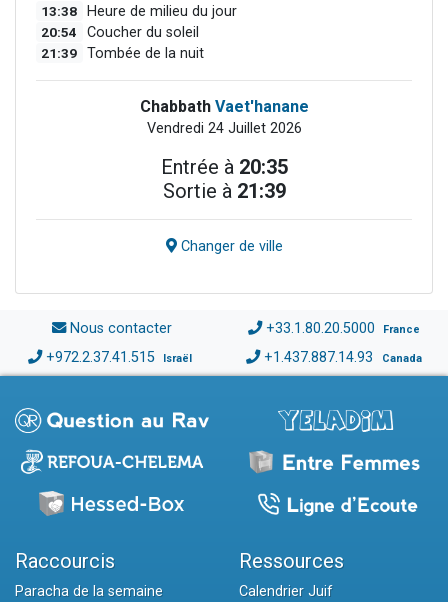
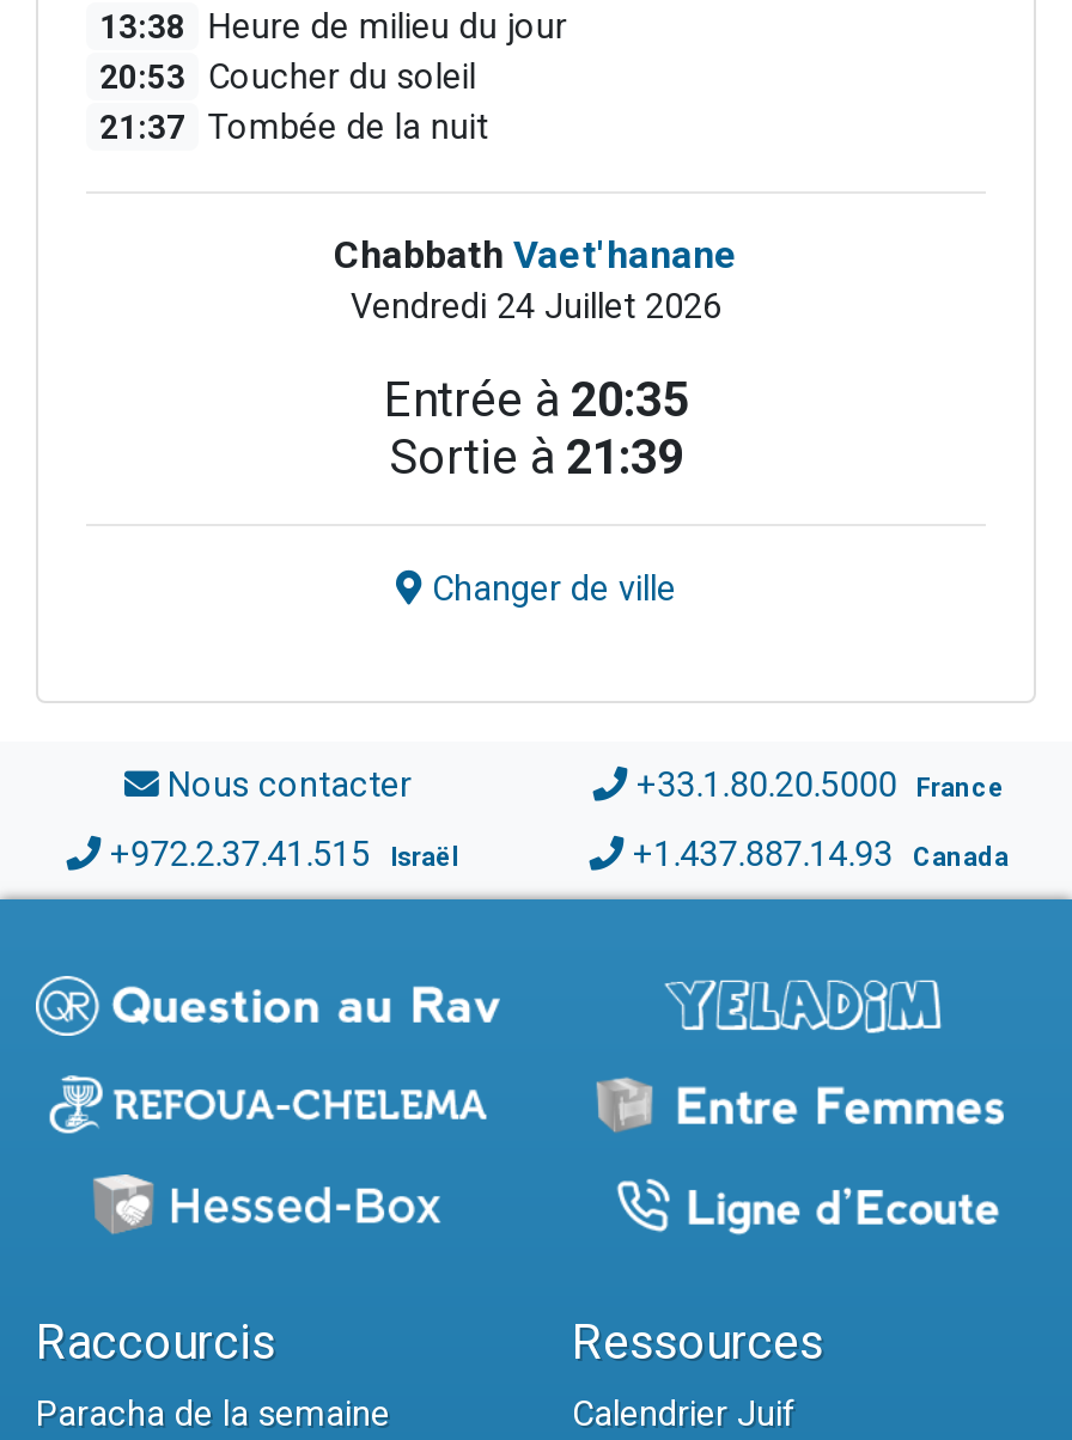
[41,23,199,40] 20:54 Coucher du soleil -> [99,56,476,97] 20:53 Coucher du soleil
[41,44,204,61] 21:39 Tombée de la nuit -> [99,106,488,147] 21:37 Tombée de la nuit

